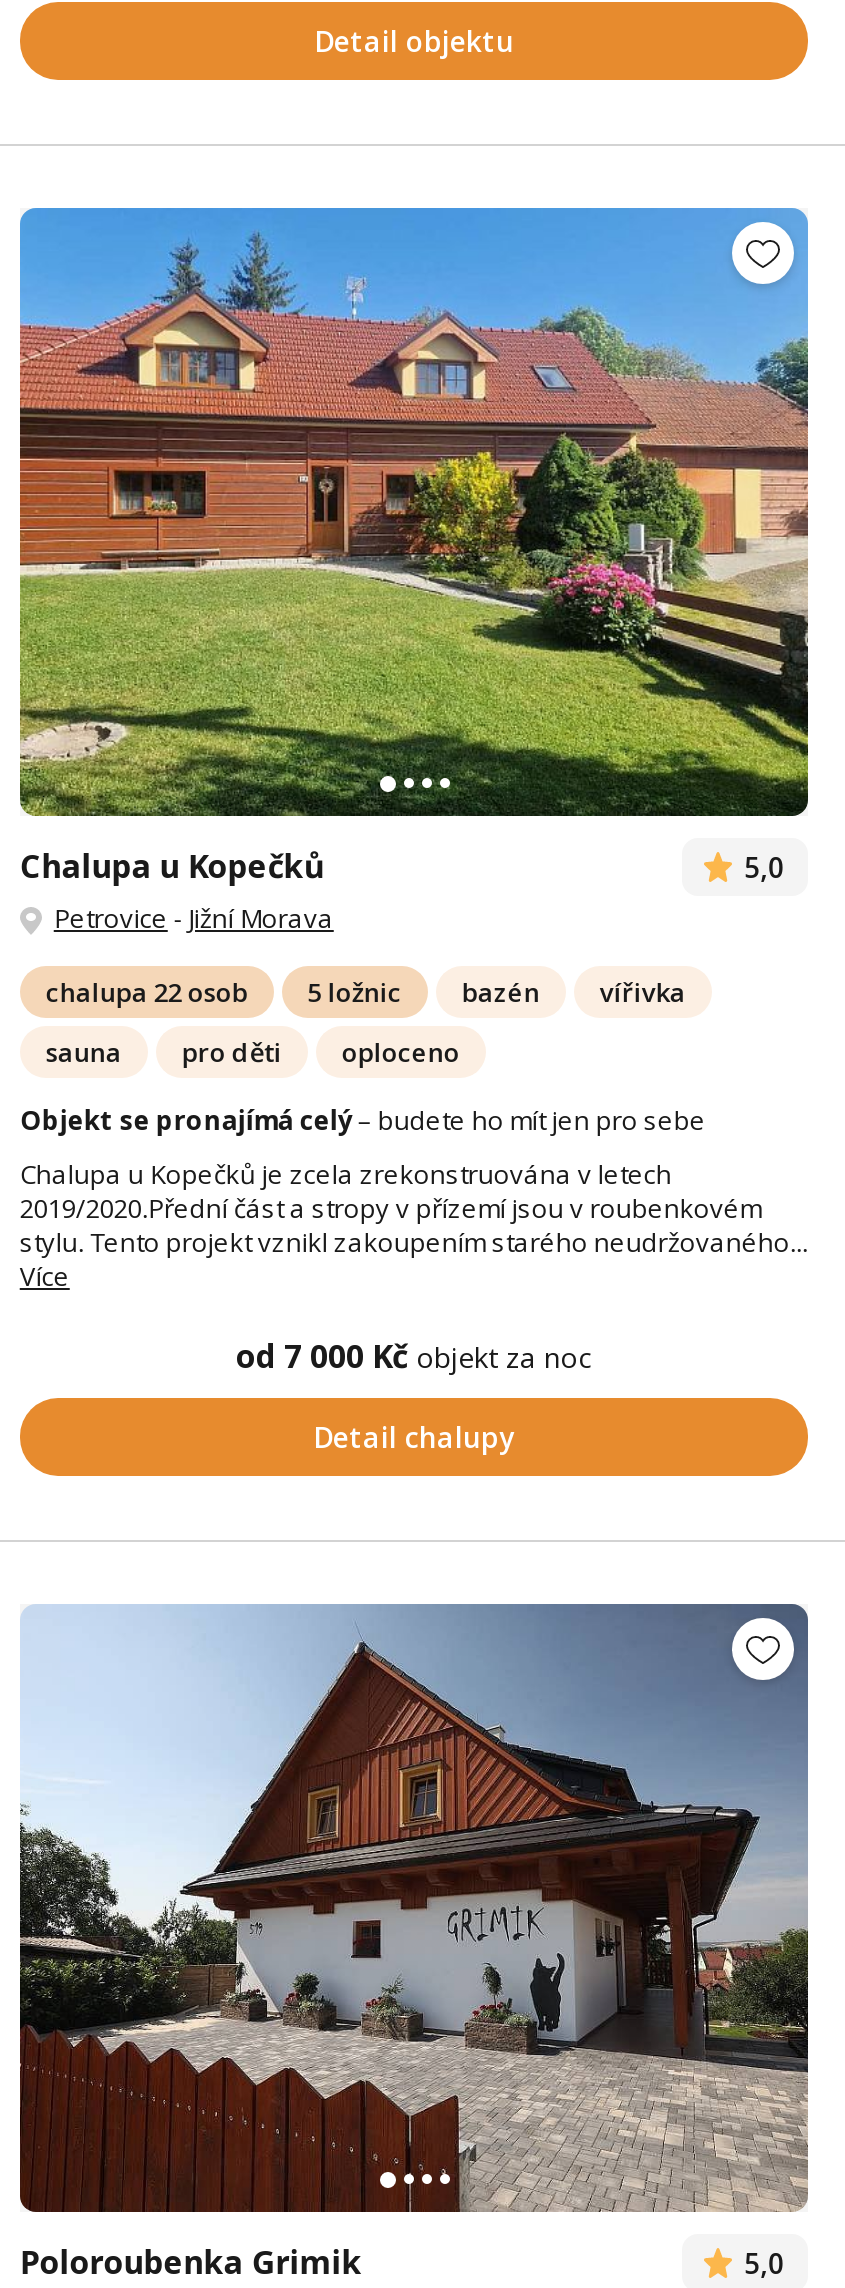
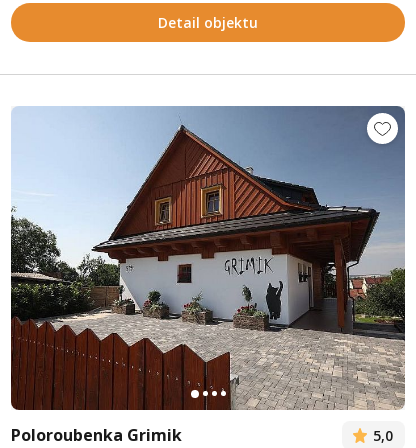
[18,206,810,1457] [image] | Chalupa u Kopečků | 5,0 | Petrovice - Jižní Morava | chalupa 22 osob | 5 ložnic | bazén | vířivka | sauna | pro děti | oploceno | Objekt se pronajímá celý– budete ho mít jen pro sebe | Chalupa u Kopečků je zcela zrekonstruována v letech | 2019/2020.Přední část a stropy v přízemí jsou v roubenkovém | stylu. Tento projekt vznikl zakoupením starého neudržovaného... | Více | od 7 000 Kč objekt za noc | Detail chalupy -> none

